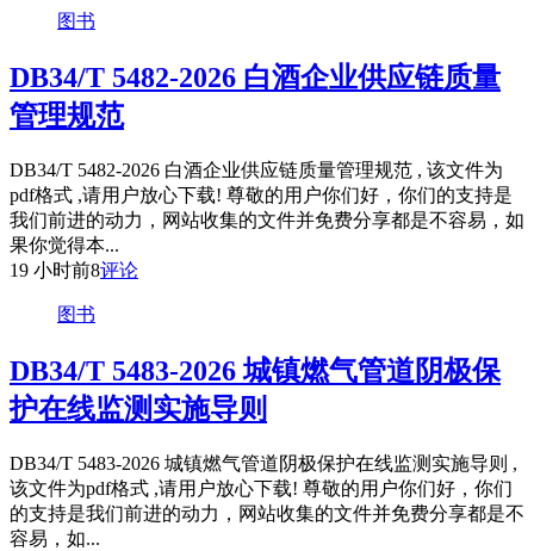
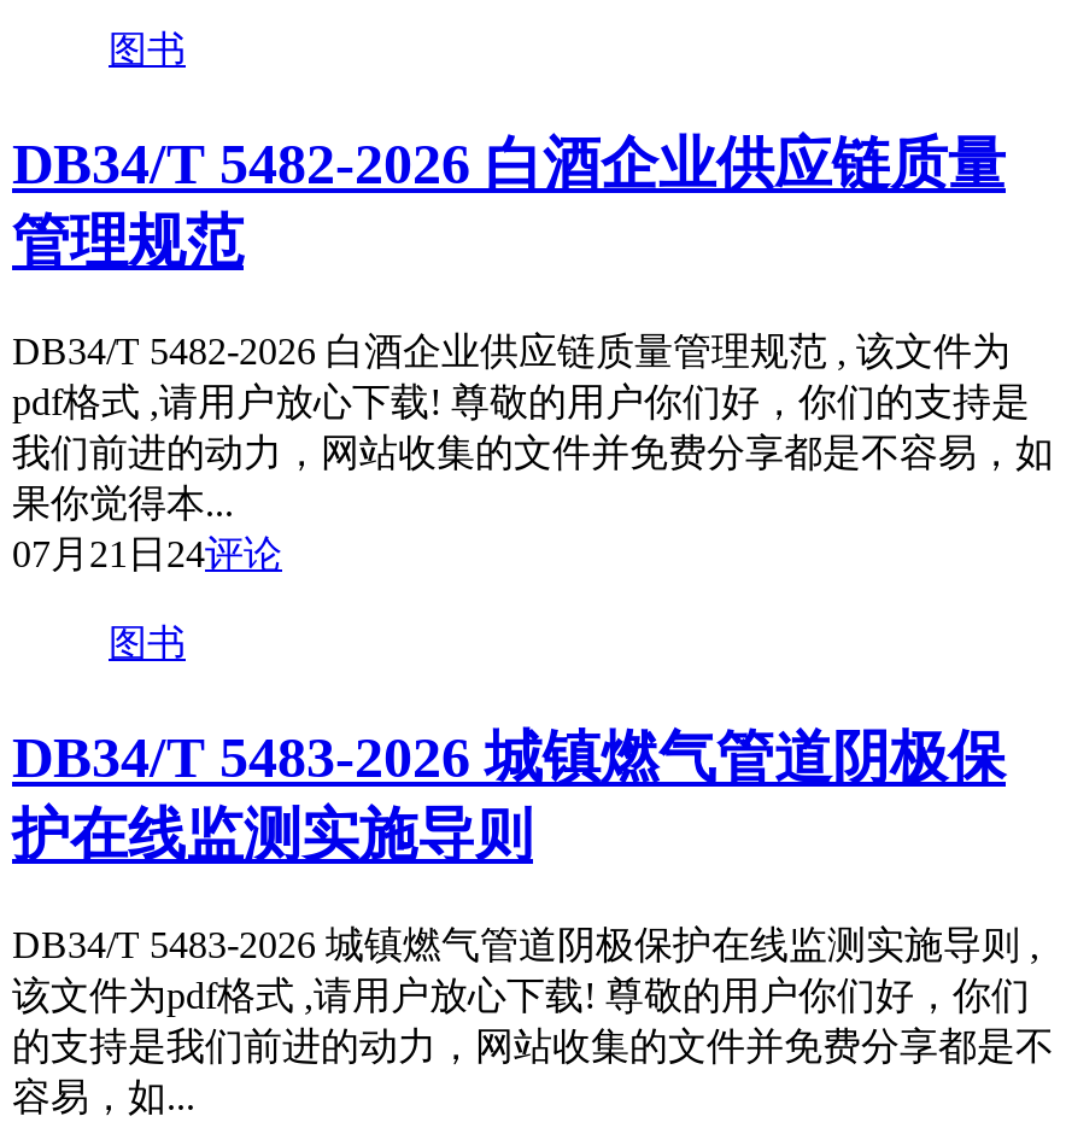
[10,260,138,280] 19 小时前8评论 -> [12,533,282,574] 07月21日24评论

